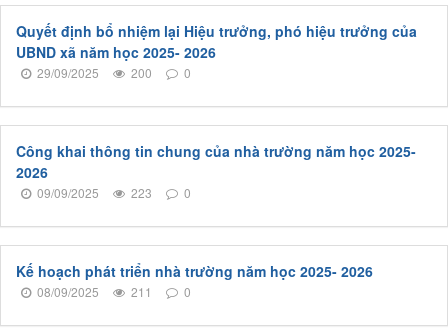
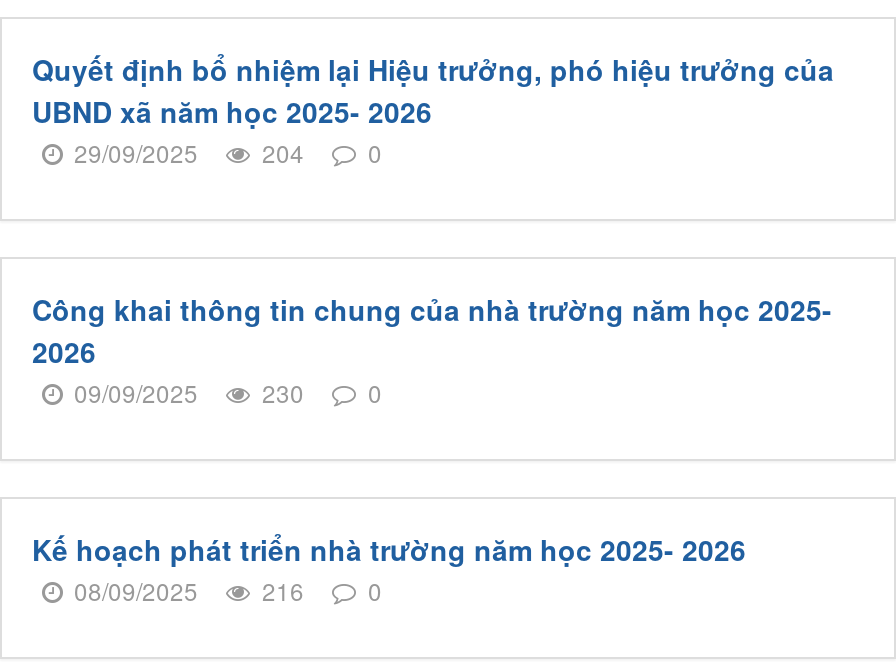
[34,64,191,81] 29/09/2025 200 0 -> [68,135,382,169] 29/09/2025 204 0
[34,184,191,201] 09/09/2025 223 0 -> [68,375,382,409] 09/09/2025 230 0
[34,283,191,300] 08/09/2025 211 0 -> [68,573,382,607] 08/09/2025 216 0

